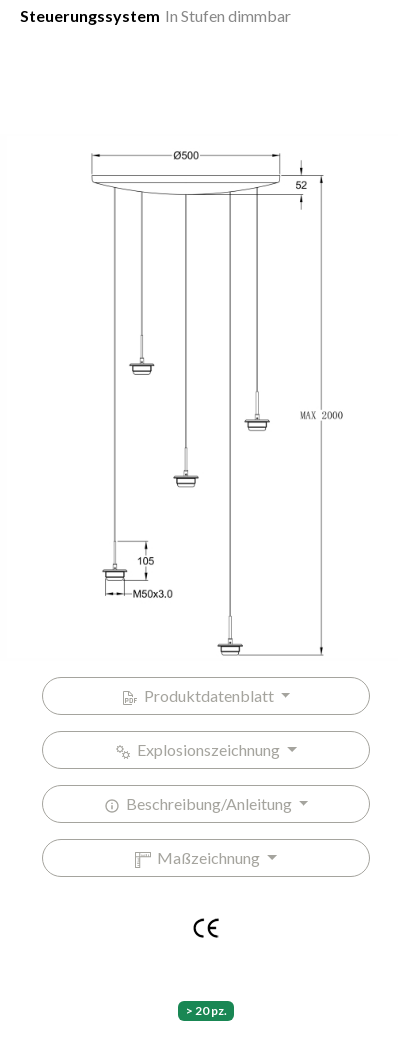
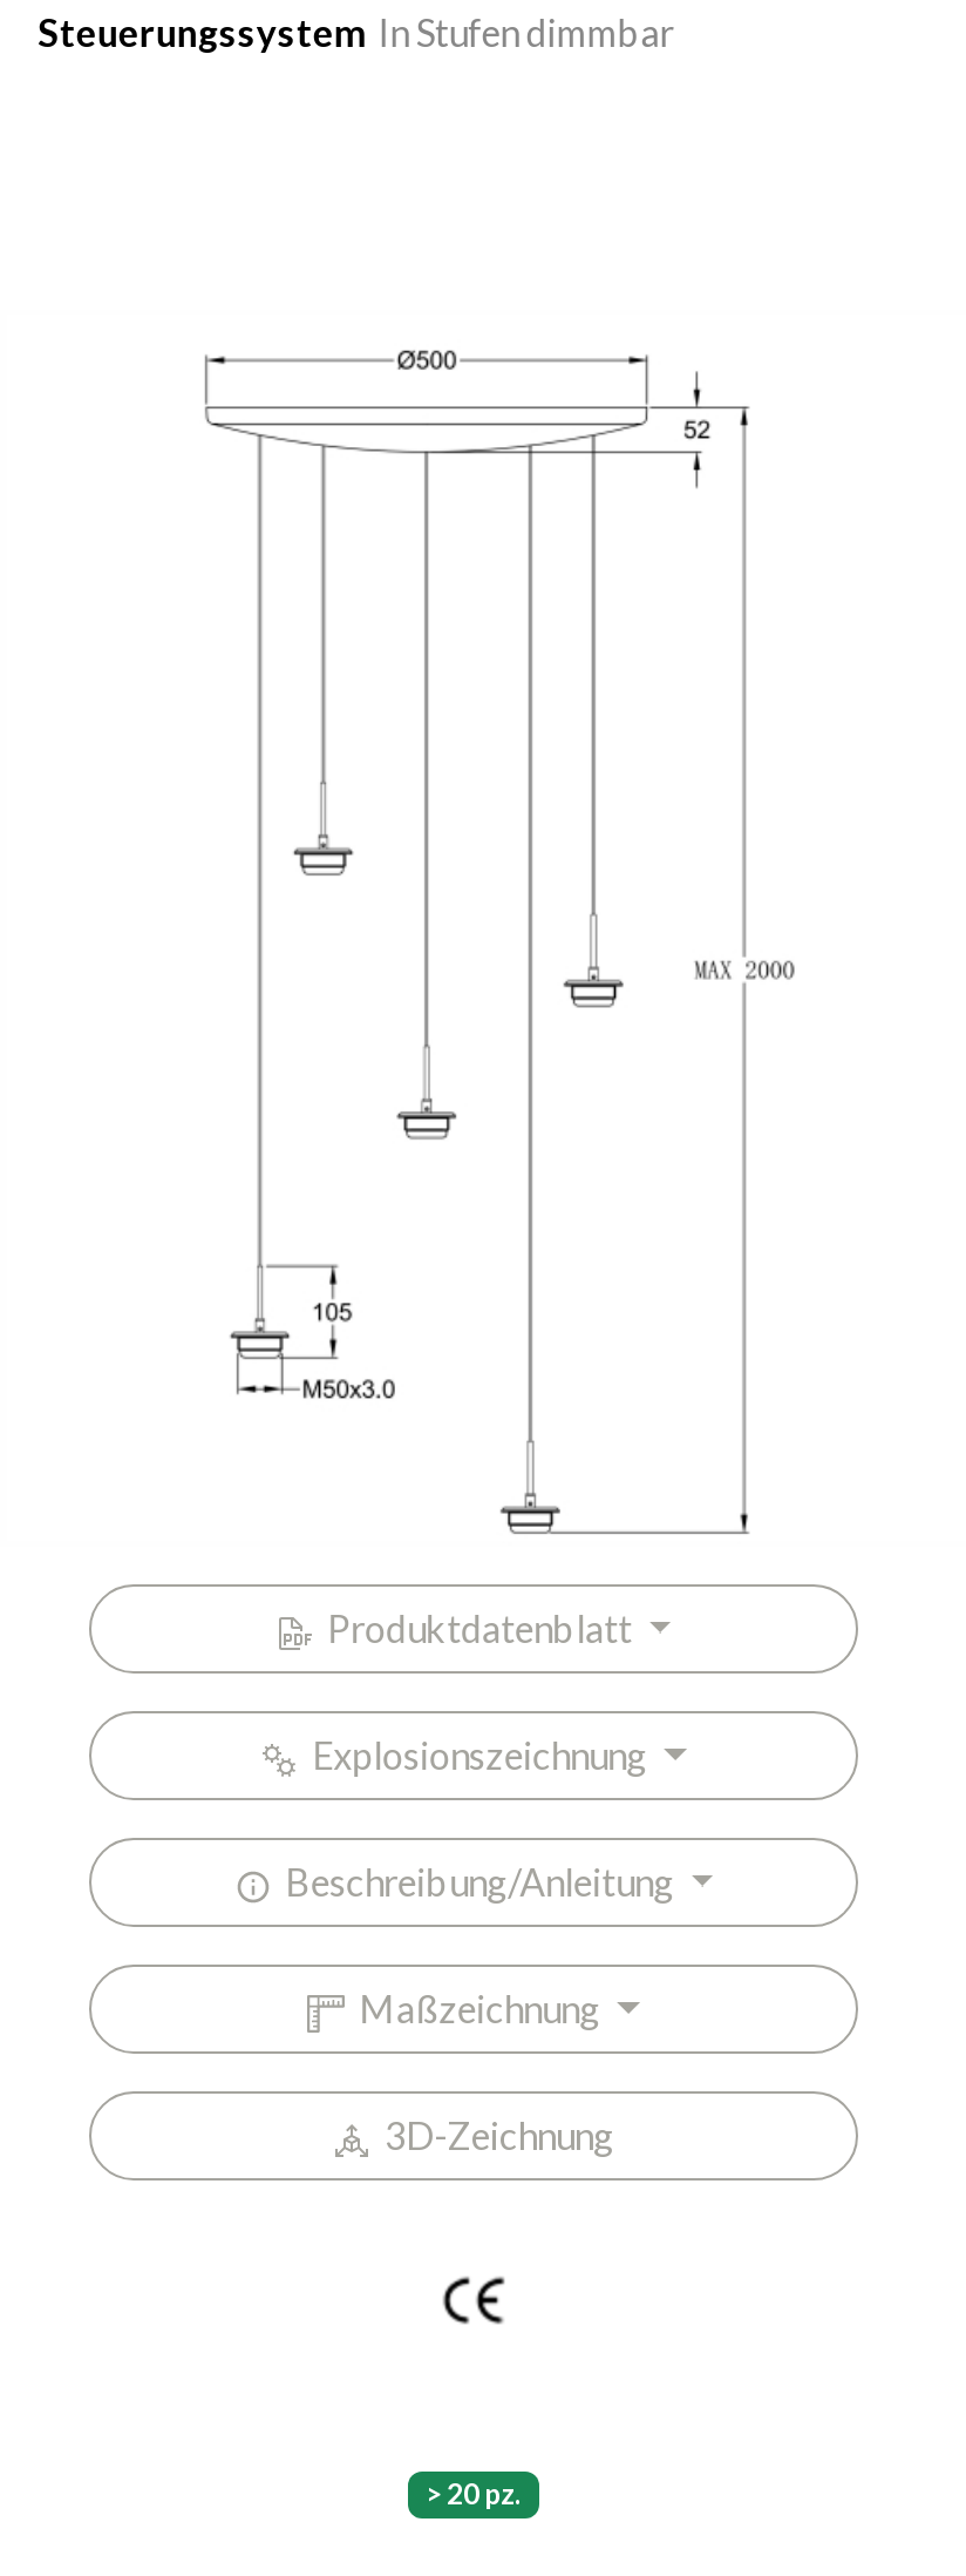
none -> [370,2113,614,2158] 3D-Zeichnung

